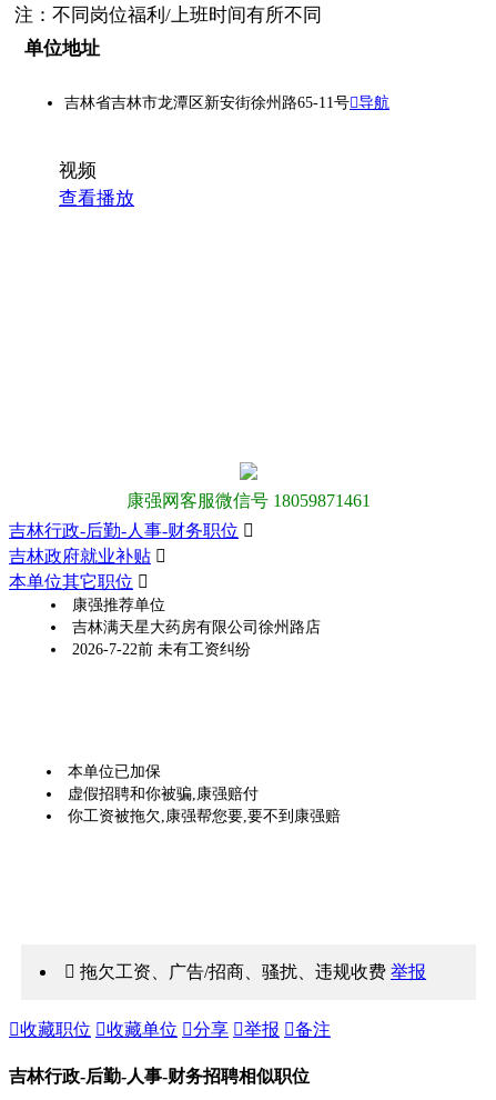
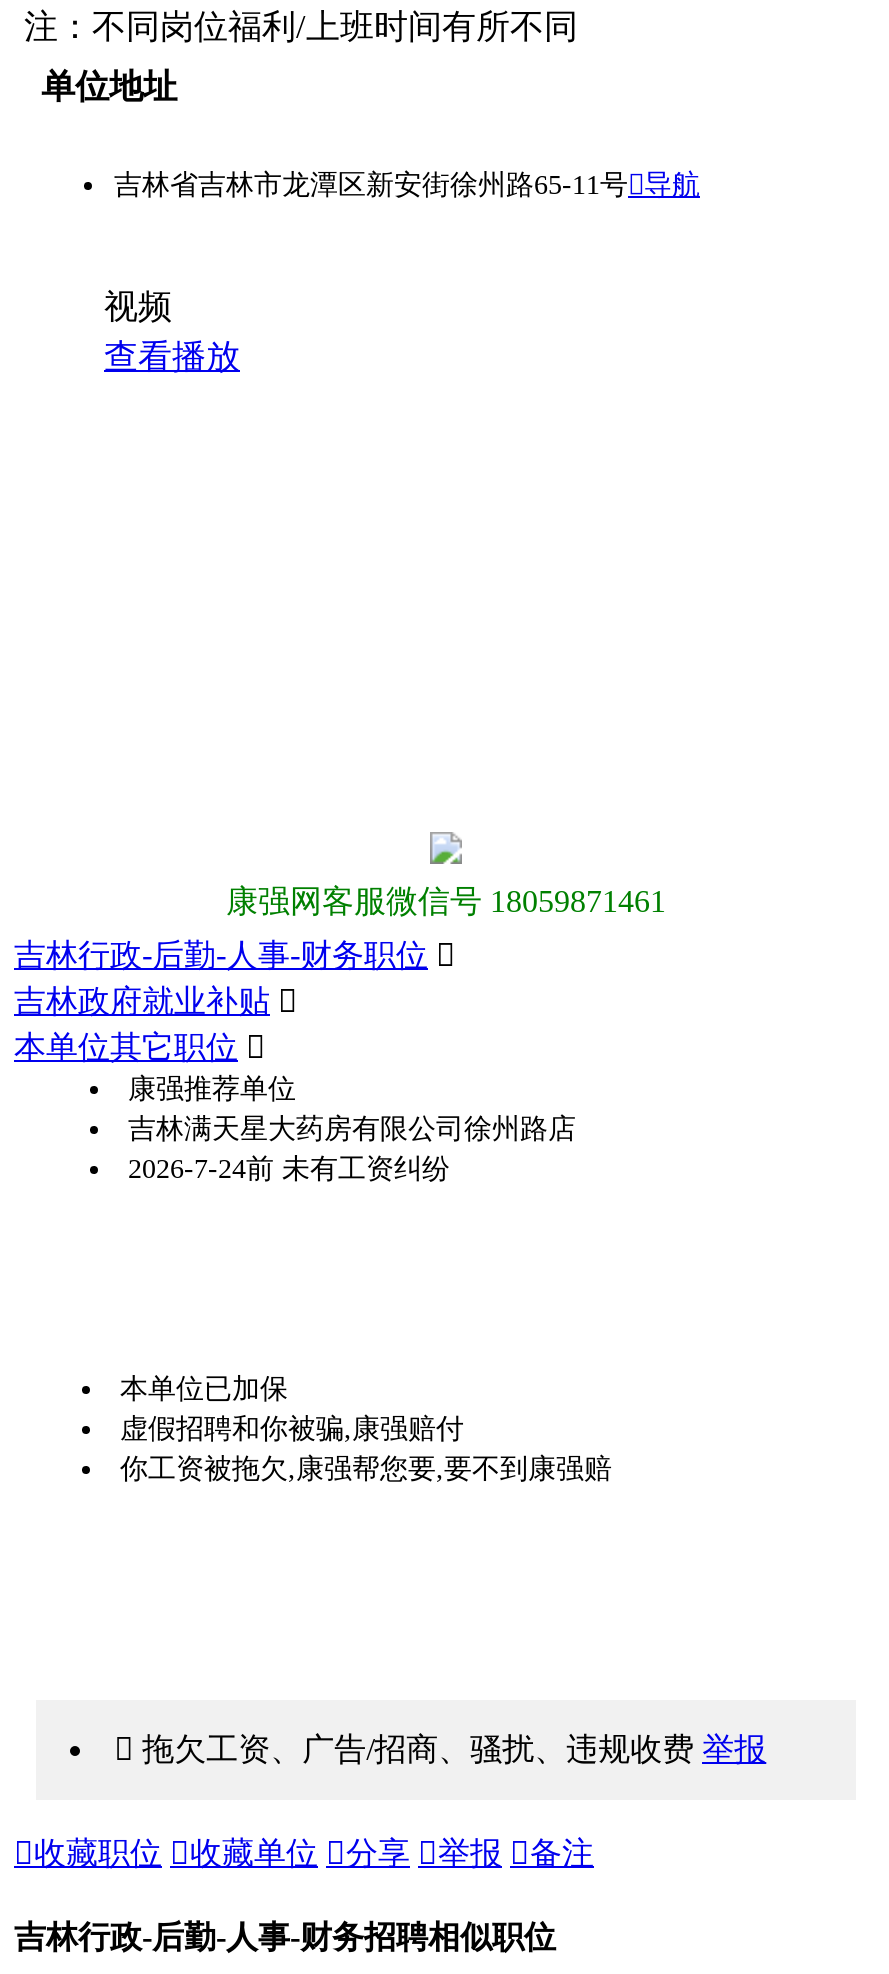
[72,641,251,657] 2026-7-22前 未有工资纠纷 -> [128,1153,450,1183] 2026-7-24前 未有工资纠纷

